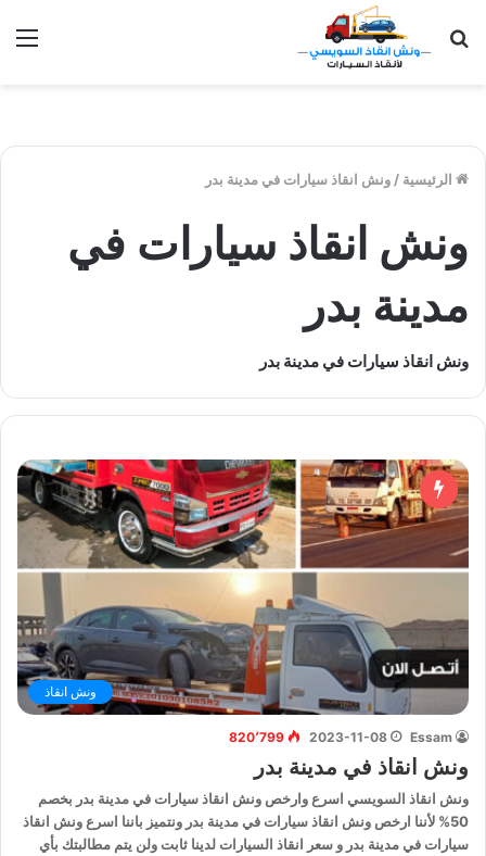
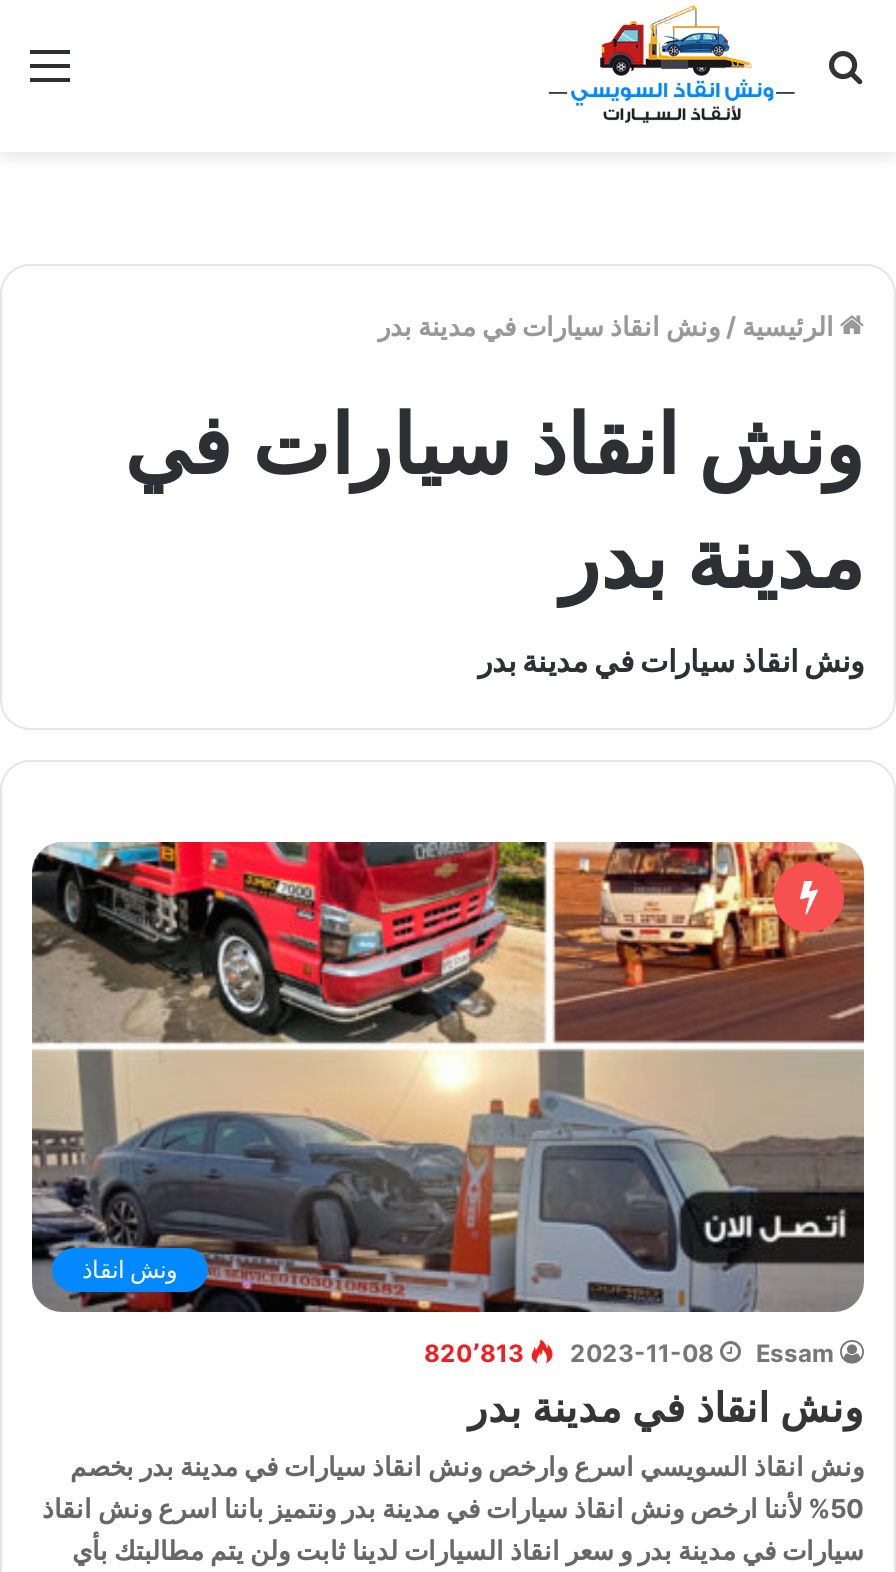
[229,729,452,745] 820٬799 2023-11-08 Essam -> [424,1337,834,1367] 820٬813 2023-11-08 Essam

